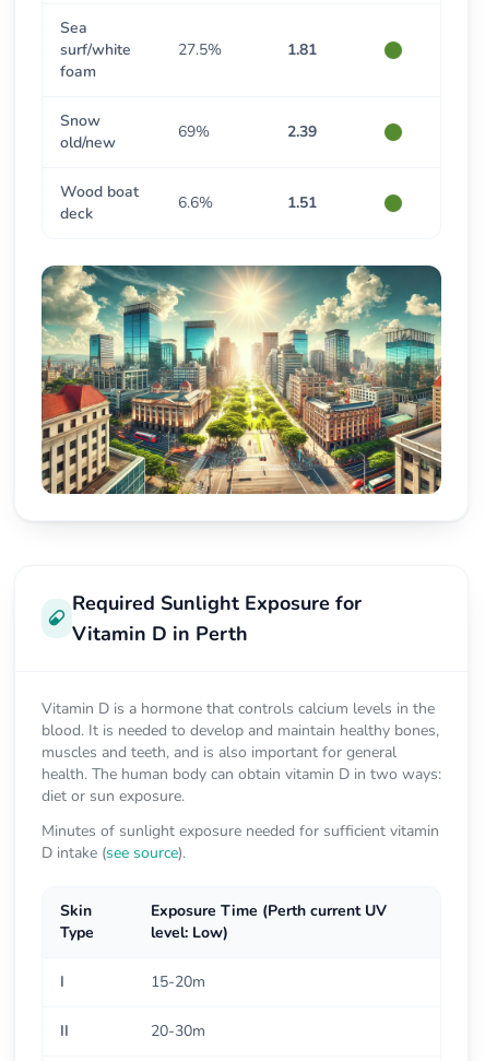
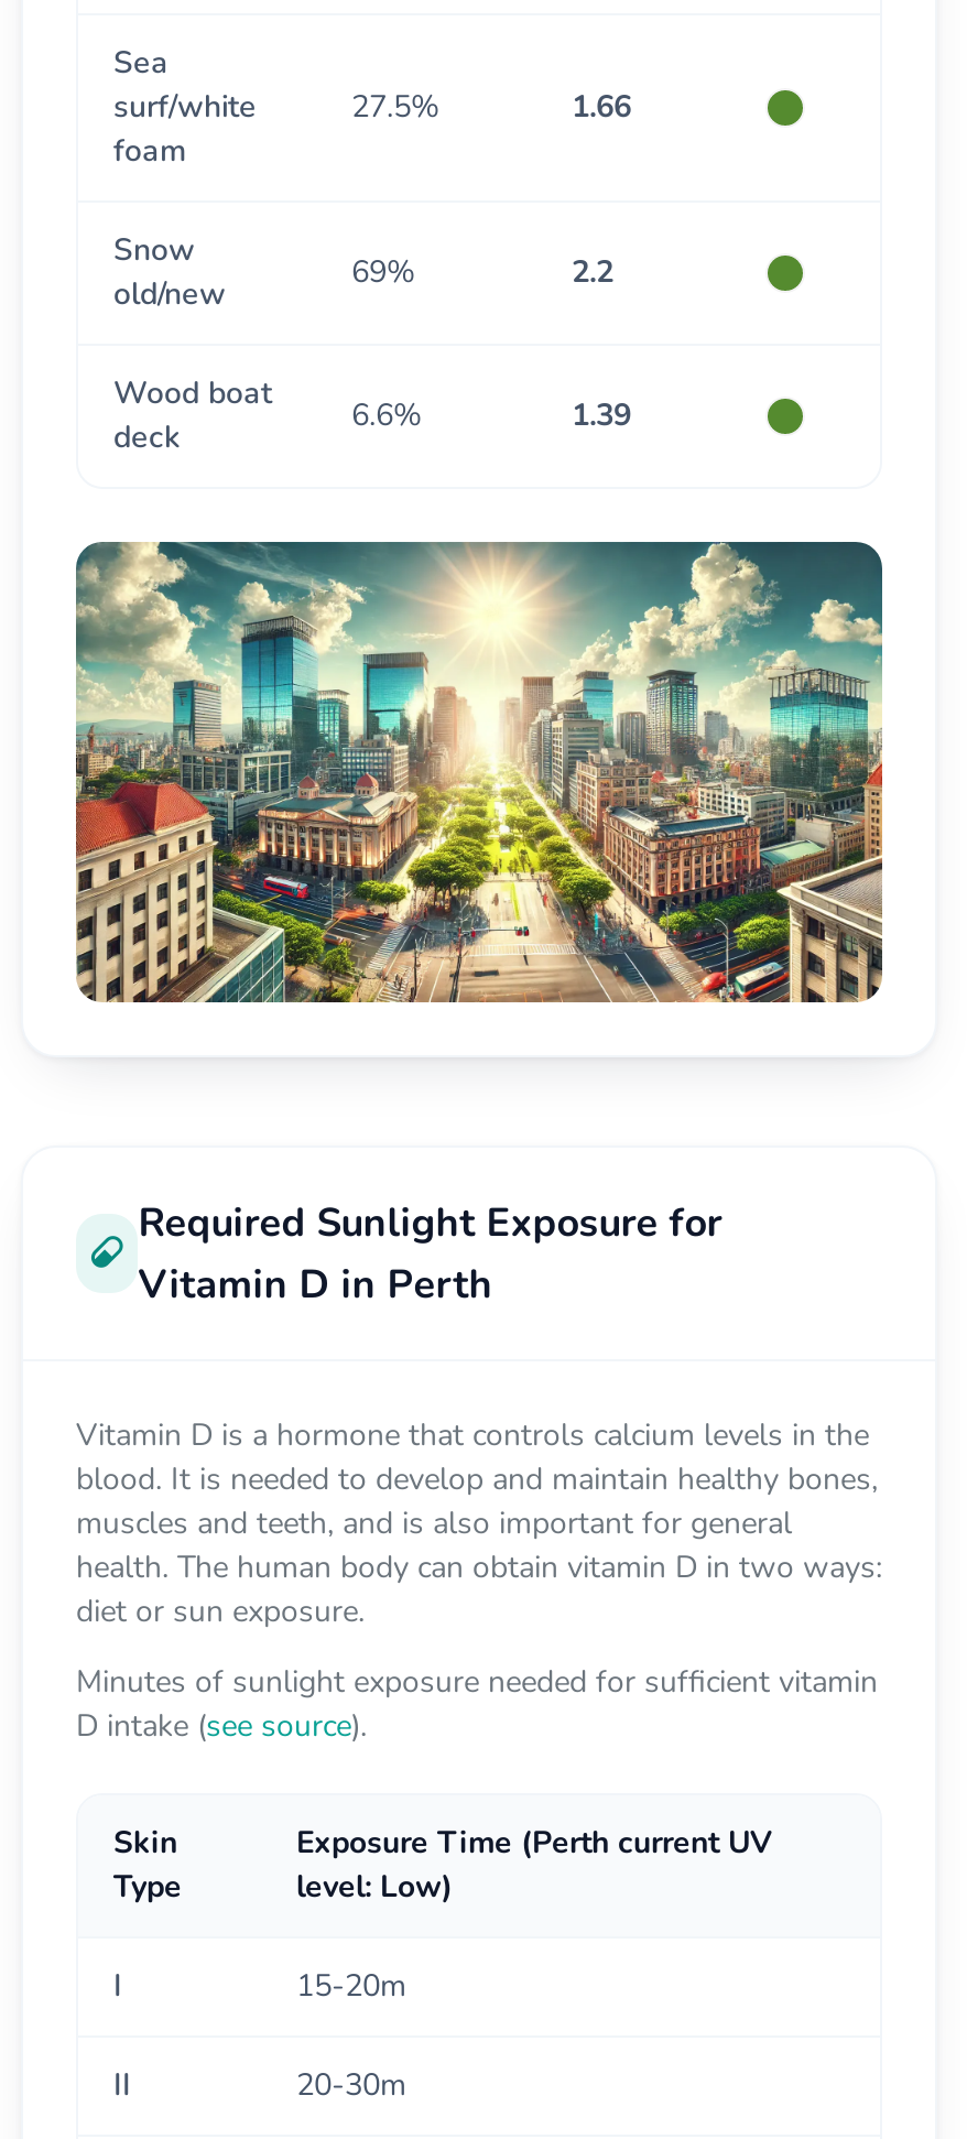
[287,39,317,60] 1.81 -> [572,85,631,127] 1.66
[287,121,317,142] 2.39 -> [572,250,613,292] 2.2
[287,192,317,213] 1.51 -> [572,393,631,435] 1.39

